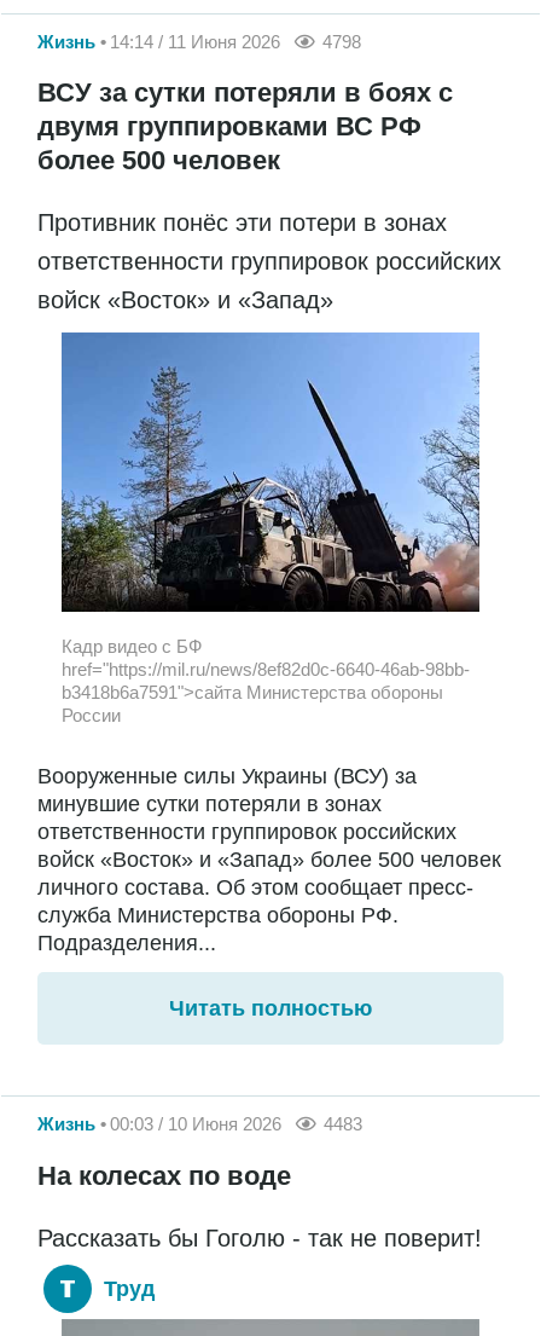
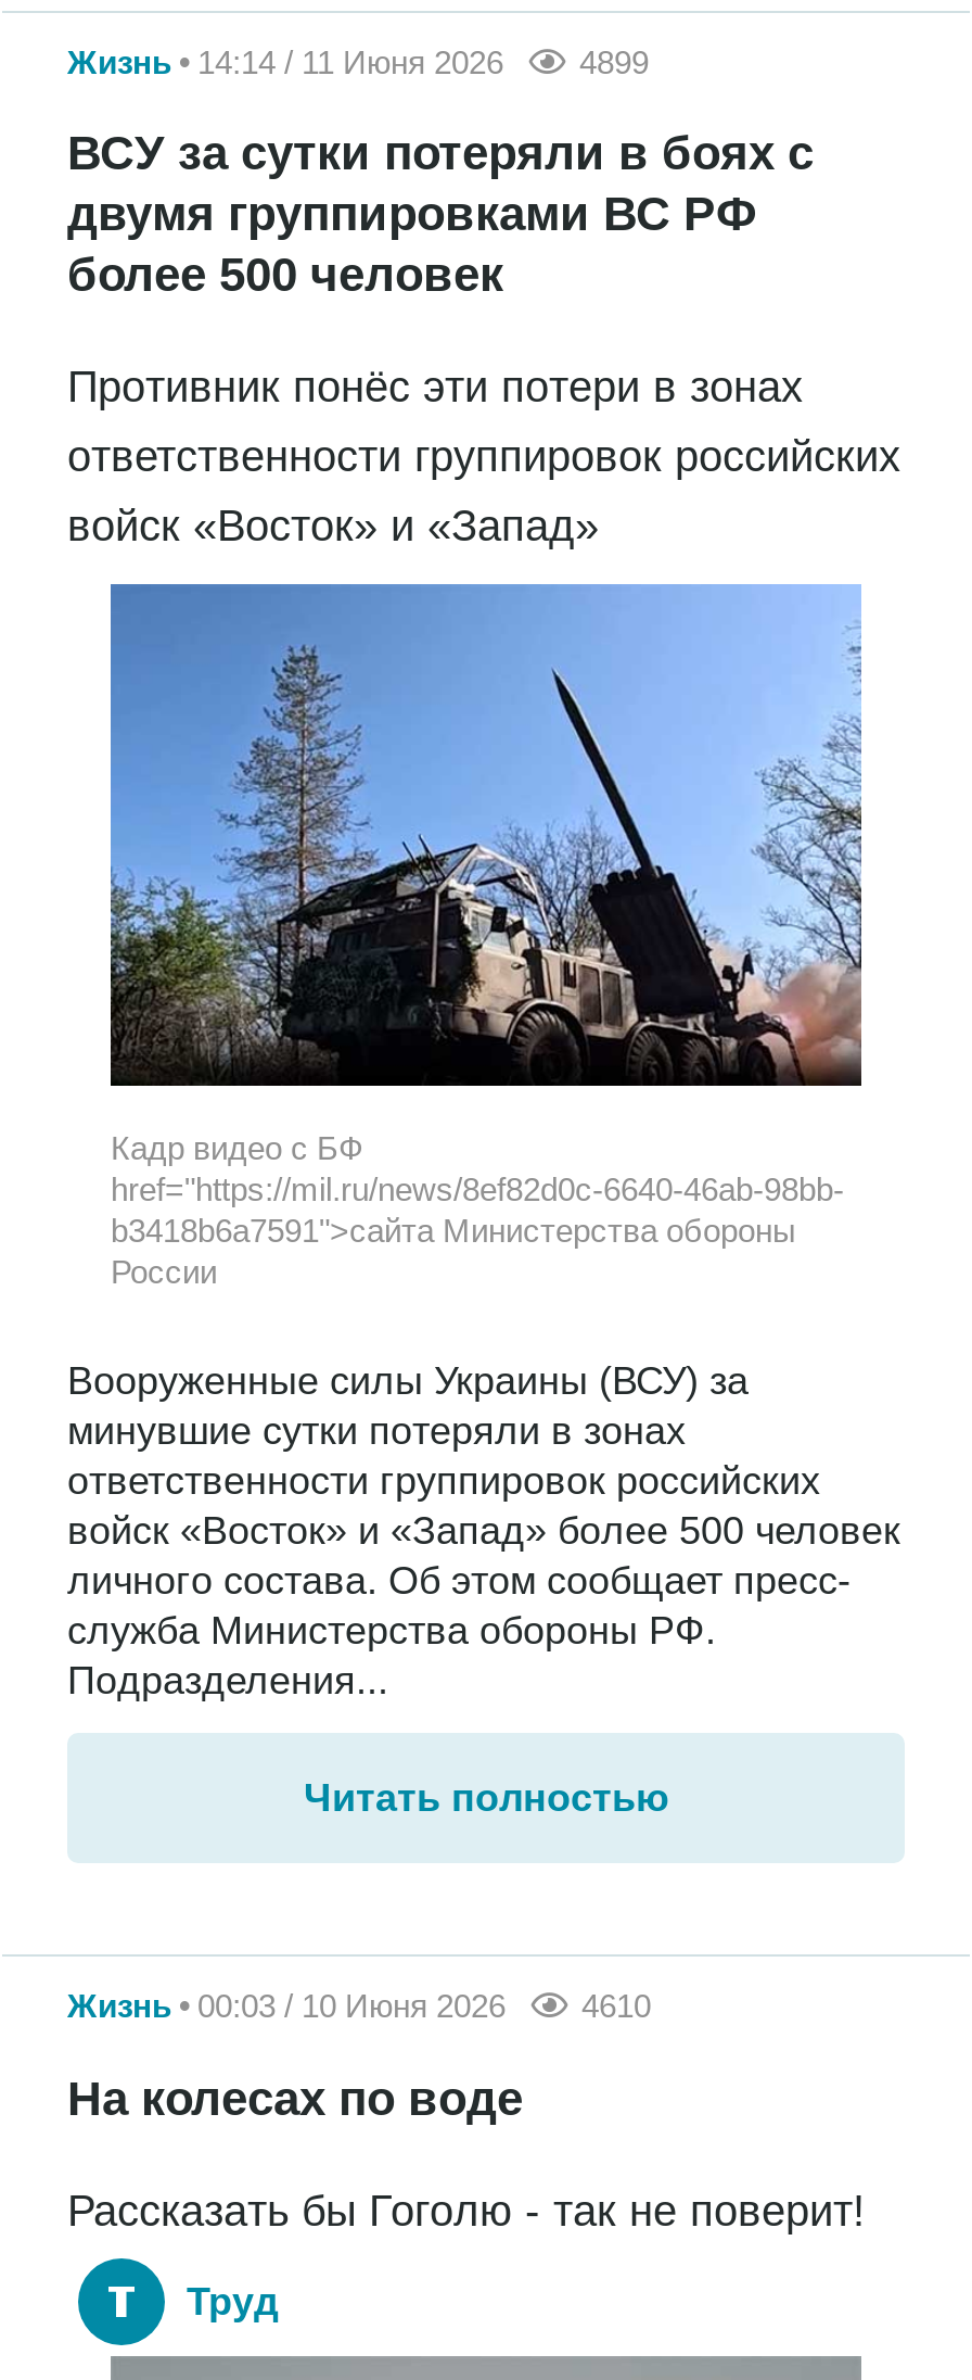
[322,31,361,52] 4798 -> [579,43,649,79] 4899
[324,1114,362,1135] 4483 -> [581,1988,651,2025] 4610

